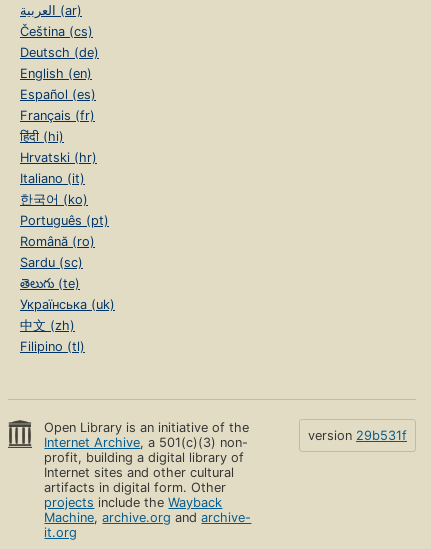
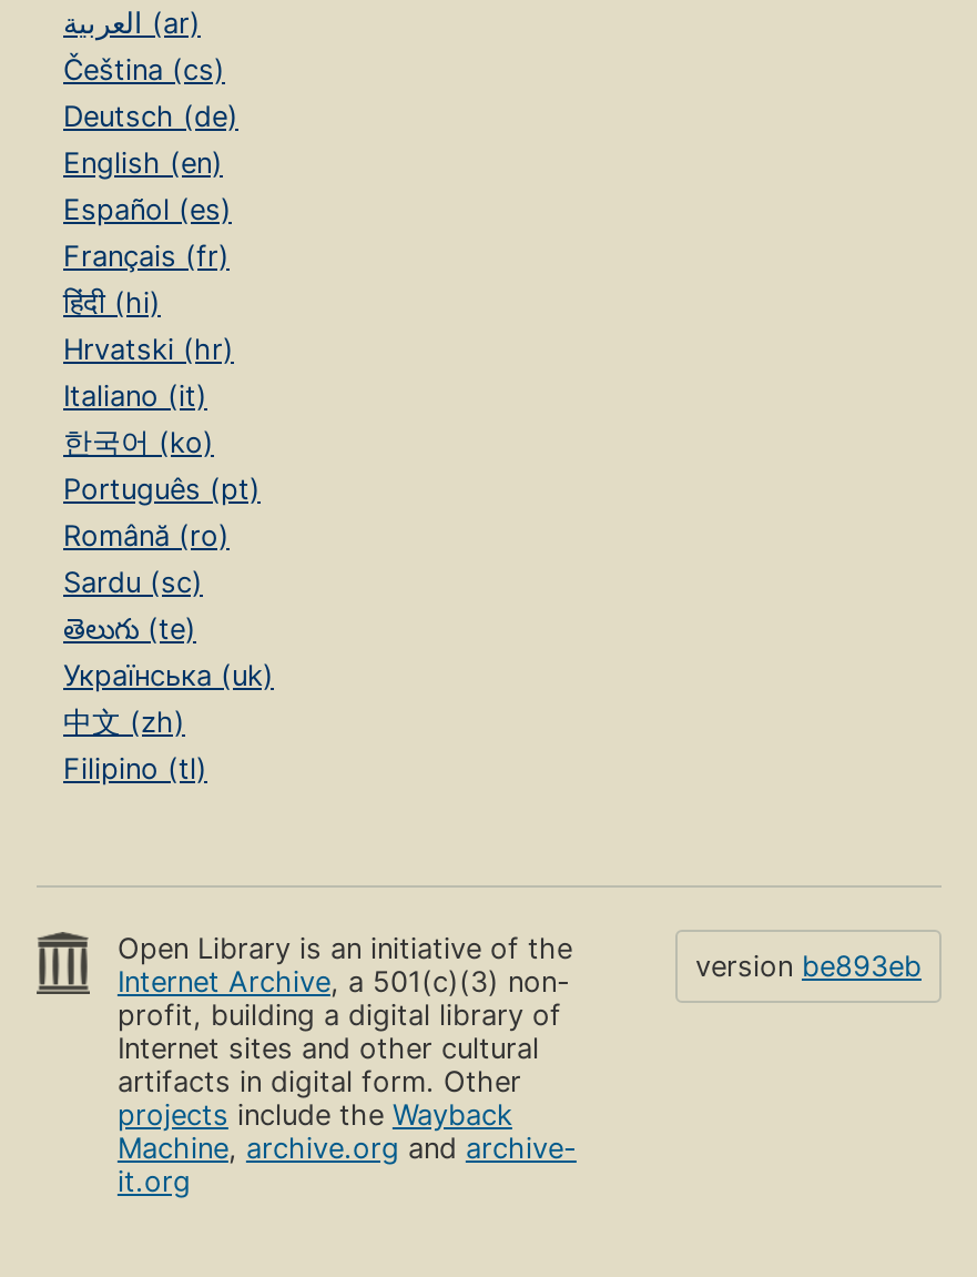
[308,428,407,443] version 29b531f -> [695,951,922,984] version be893eb

